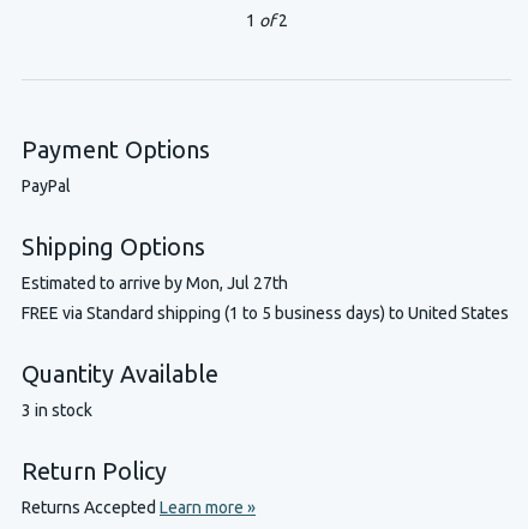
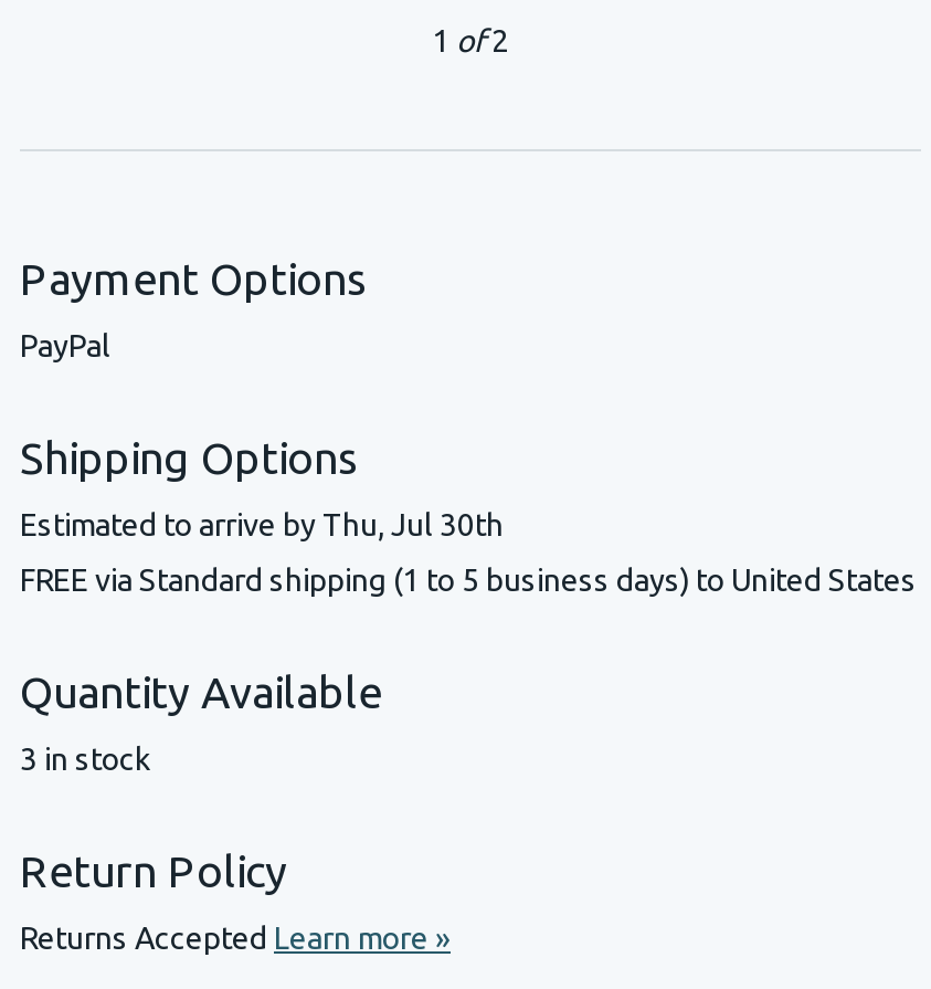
[22,273,288,293] Estimated to arrive by Mon, Jul 27th -> [20,507,504,543] Estimated to arrive by Thu, Jul 30th

